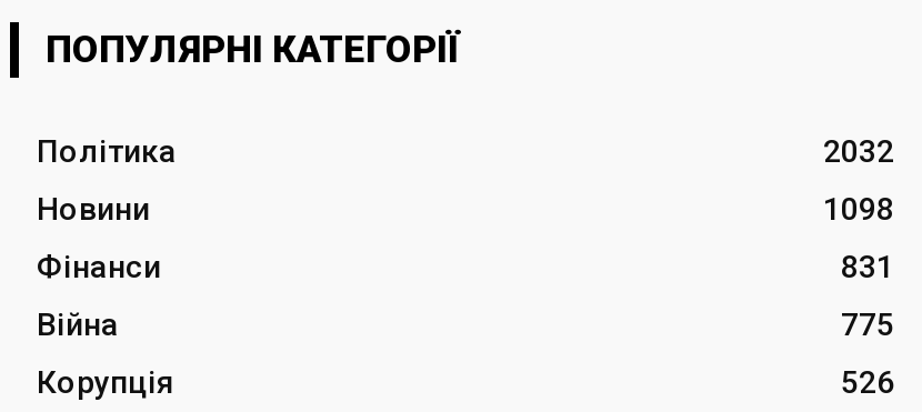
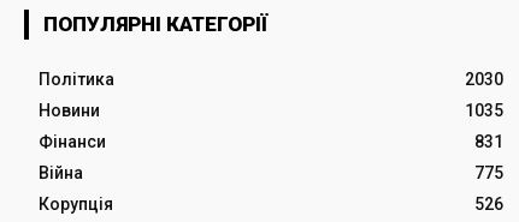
[823,134,894,170] 2032 -> [465,70,503,89] 2030
[823,192,894,227] 1098 -> [465,101,503,120] 1035

